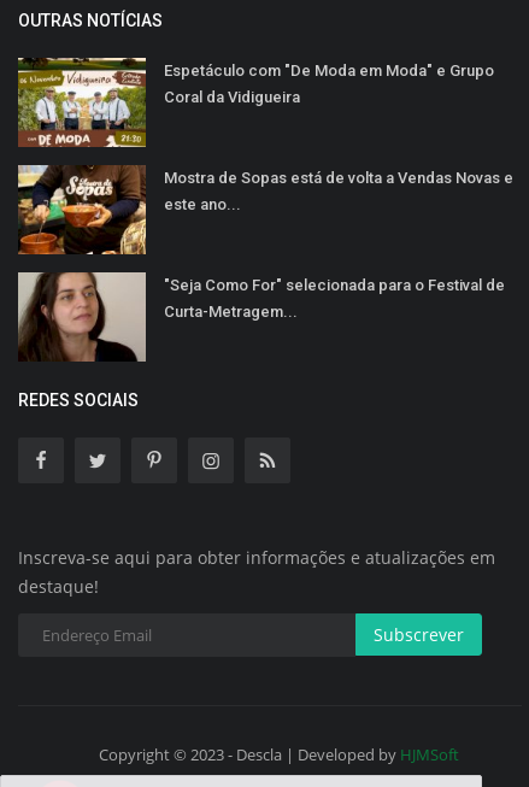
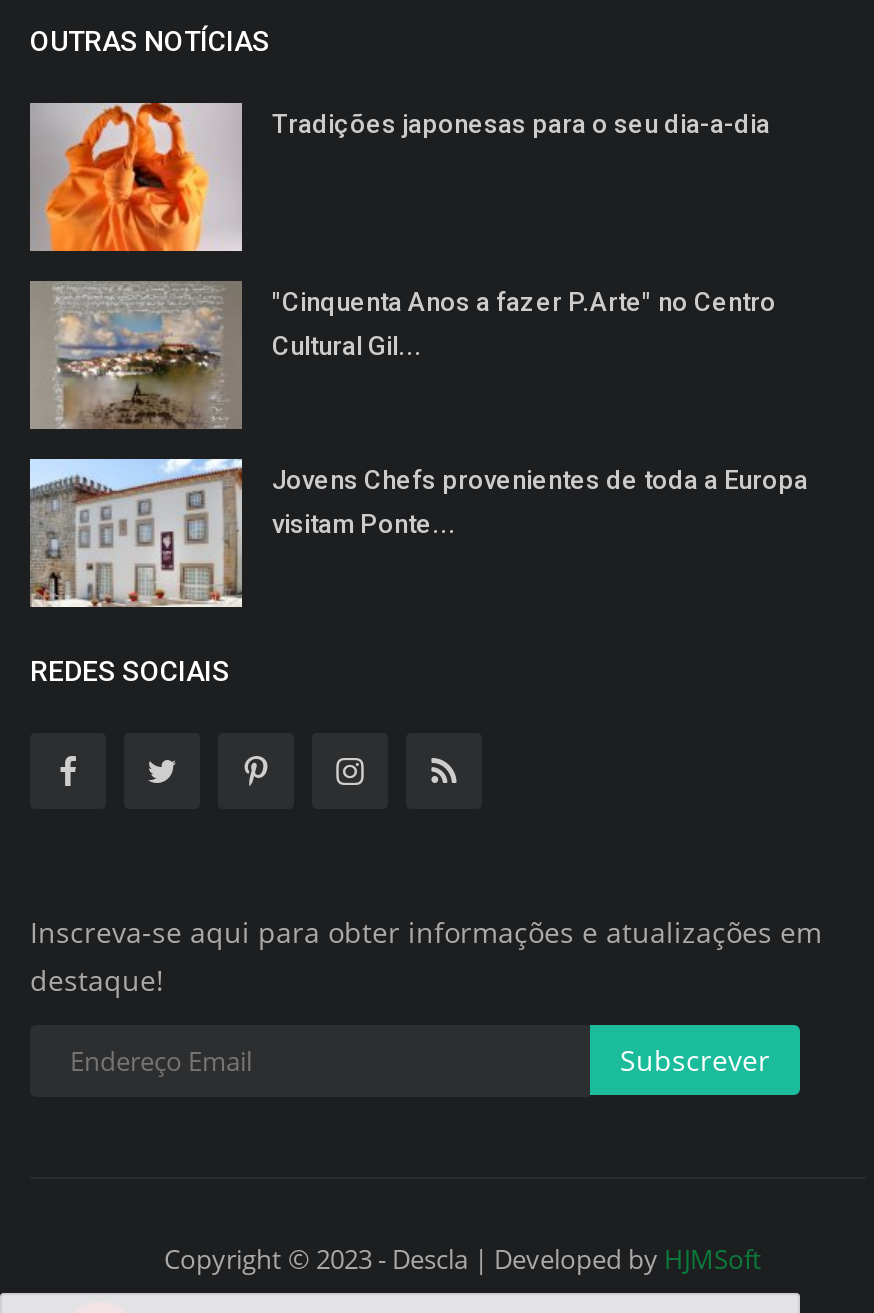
[17,57,494,148] [image] | Espetáculo com "De Moda em Moda" e Grupo | Coral da Vidigueira -> [28,101,770,253] [image] | Tradições japonesas para o seu dia-a-dia
[18,165,513,256] [image] | Mostra de Sopas está de volta a Vendas Novas e | este ano... -> [28,279,776,431] [image] | "Cinquenta Anos a fazer P.Arte" no Centro | Cultural Gil...
[18,271,505,362] [image] | "Seja Como For" selecionada para o Festival de | Curta-Metragem... -> [28,457,808,609] [image] | Jovens Chefs provenientes de toda a Europa | visitam Ponte...

